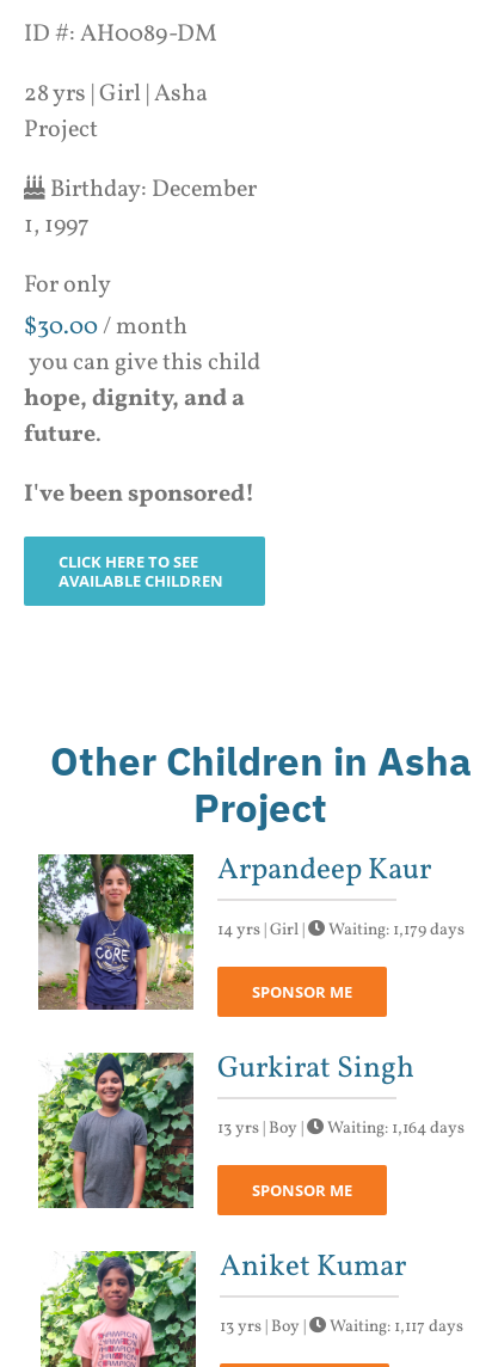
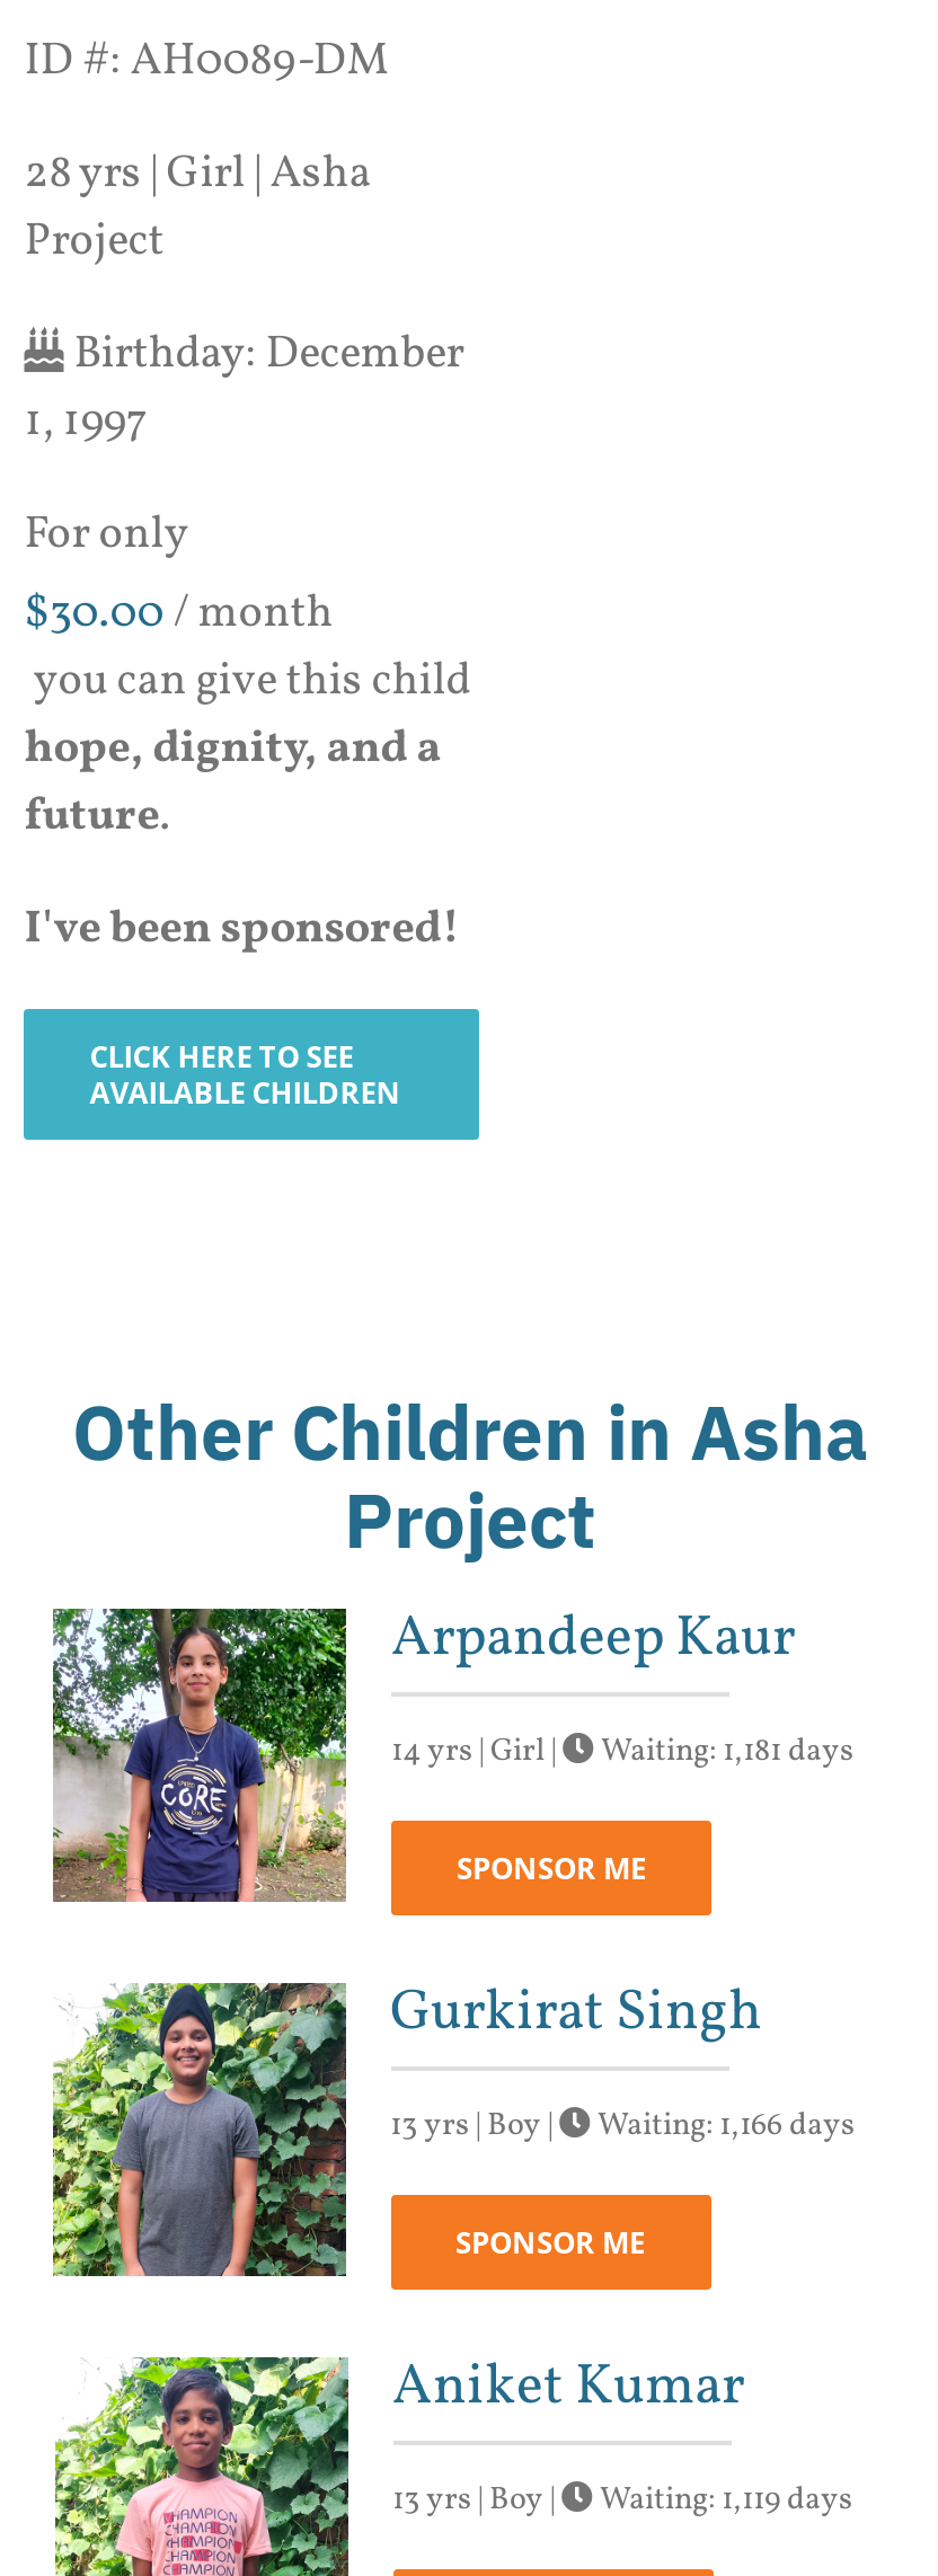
[325,919,465,942] Waiting: 1,179 days -> [594,1732,853,1774] Waiting: 1,181 days
[324,1118,465,1141] Waiting: 1,164 days -> [591,2106,855,2149] Waiting: 1,166 days
[325,1316,463,1339] Waiting: 1,117 days -> [593,2480,852,2523] Waiting: 1,119 days

